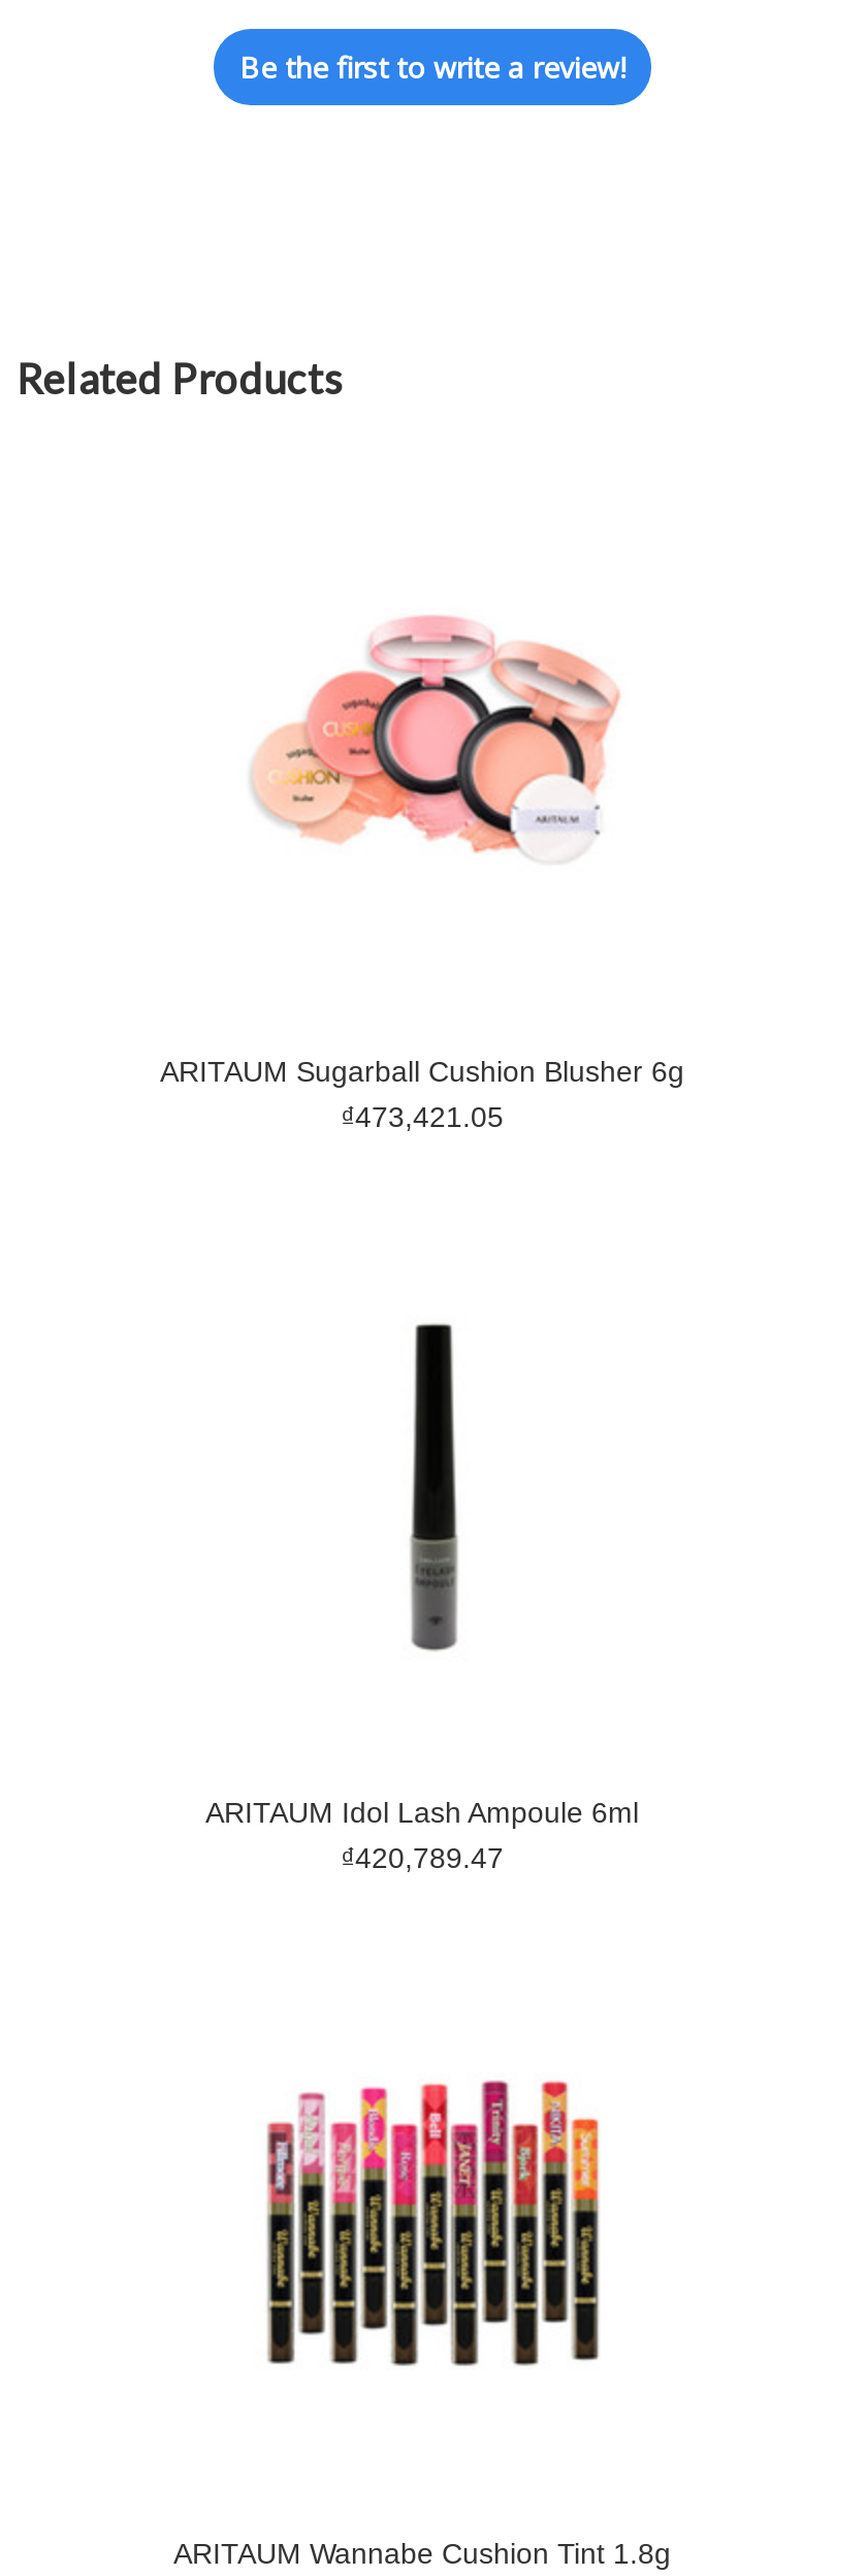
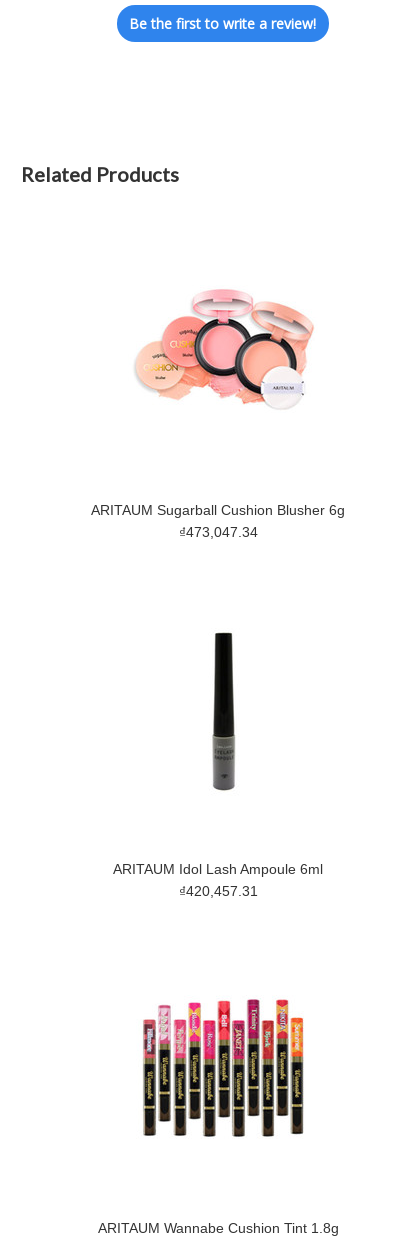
[341,1099,504,1132] ₫473,421.05 -> [178,524,257,540] ₫473,047.34
[341,1840,504,1873] ₫420,789.47 -> [178,883,257,899] ₫420,457.31

